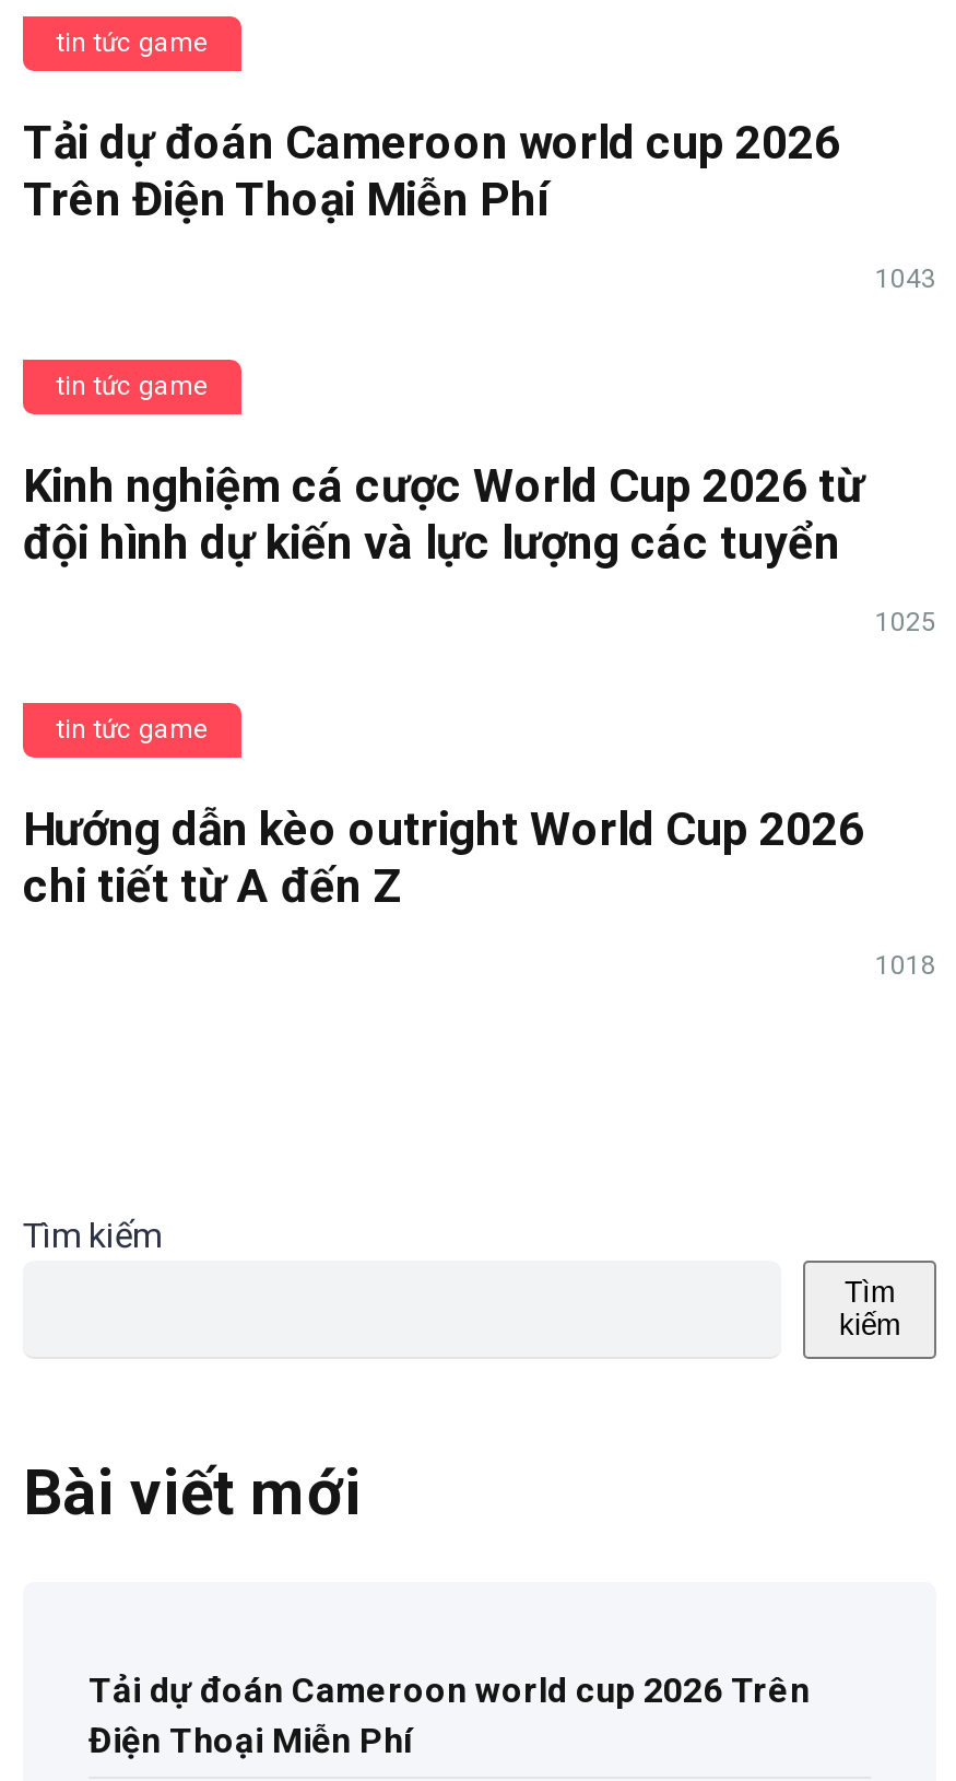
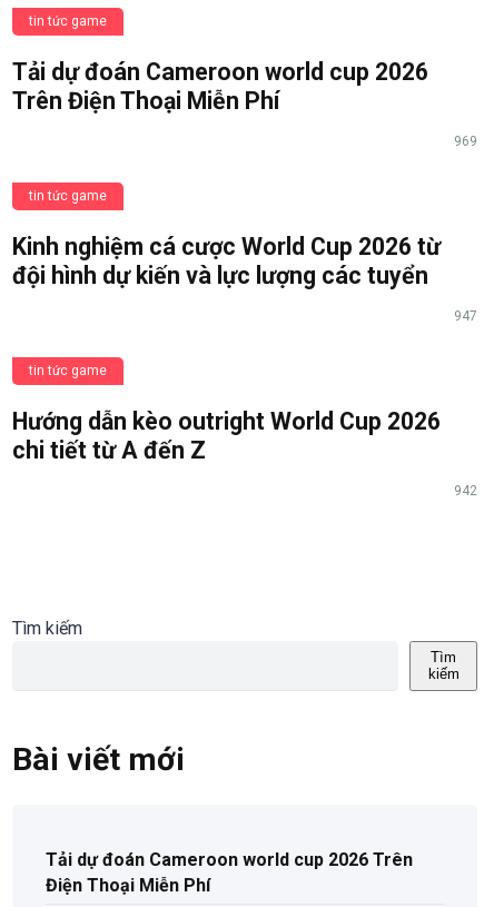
[875,263,936,294] 1043 -> [454,133,477,149] 969
[875,606,936,637] 1025 -> [454,308,477,324] 947
[875,950,936,980] 1018 -> [454,483,477,498] 942

